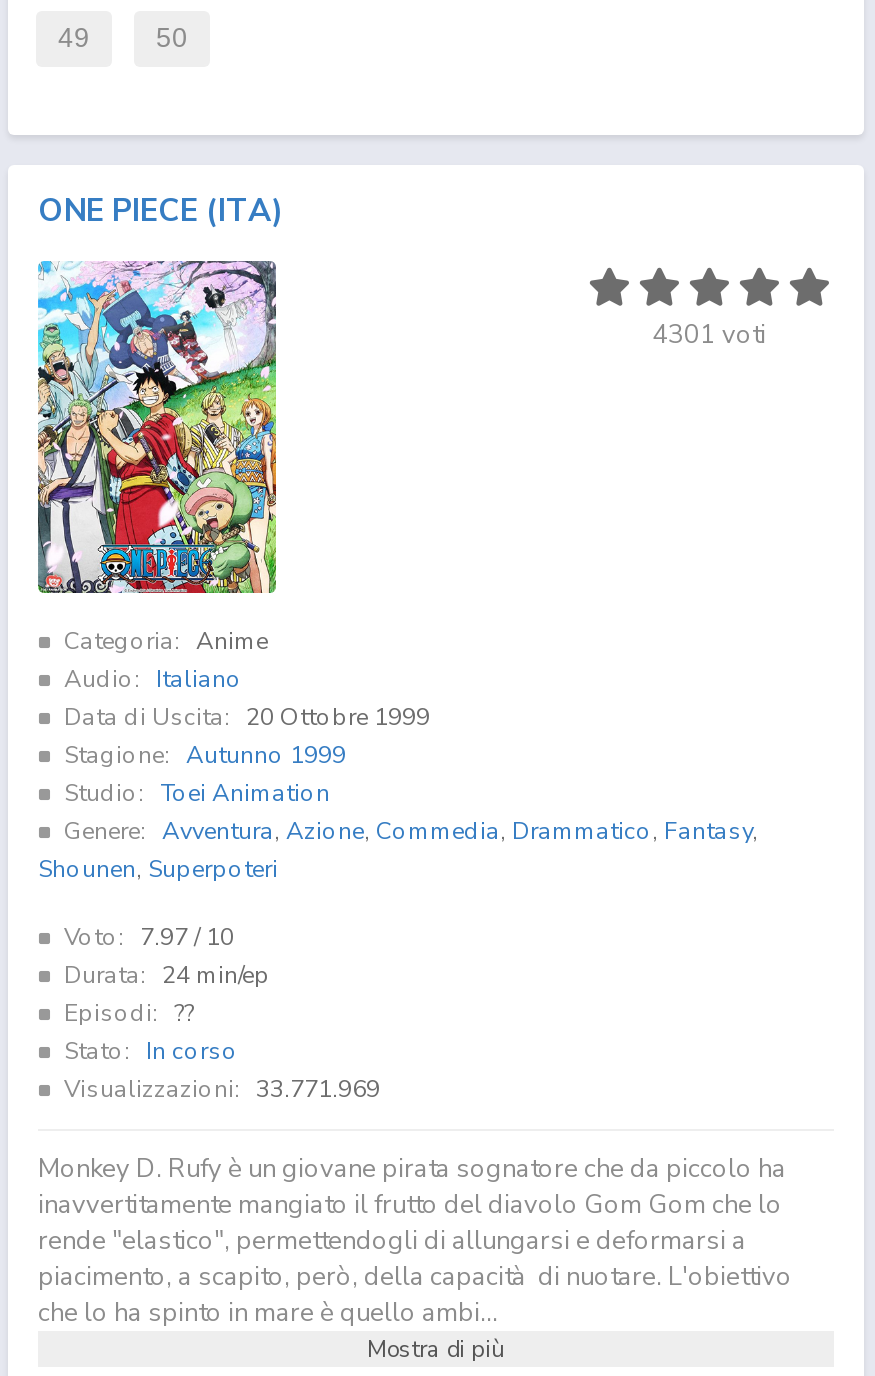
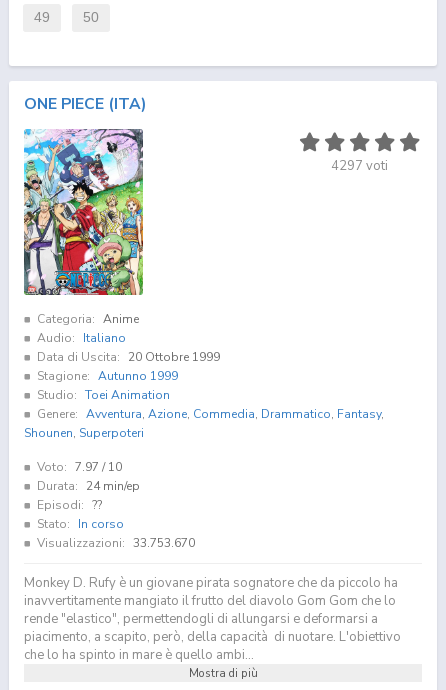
[652,317,766,353] 4301 voti -> [331,157,388,175] 4297 voti
[64,1073,380,1105] Visualizzazioni: 33.771.969 -> [37,535,195,551] Visualizzazioni: 33.753.670

